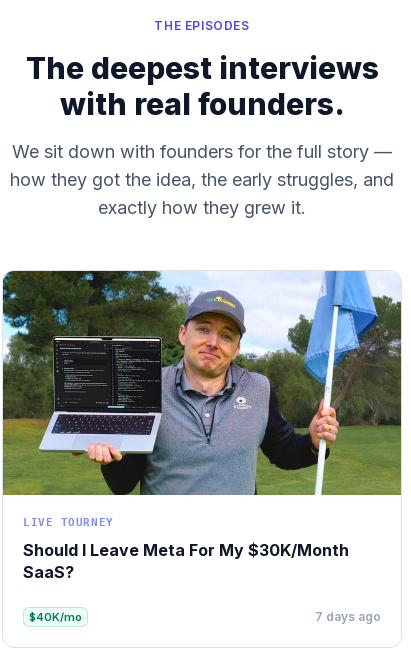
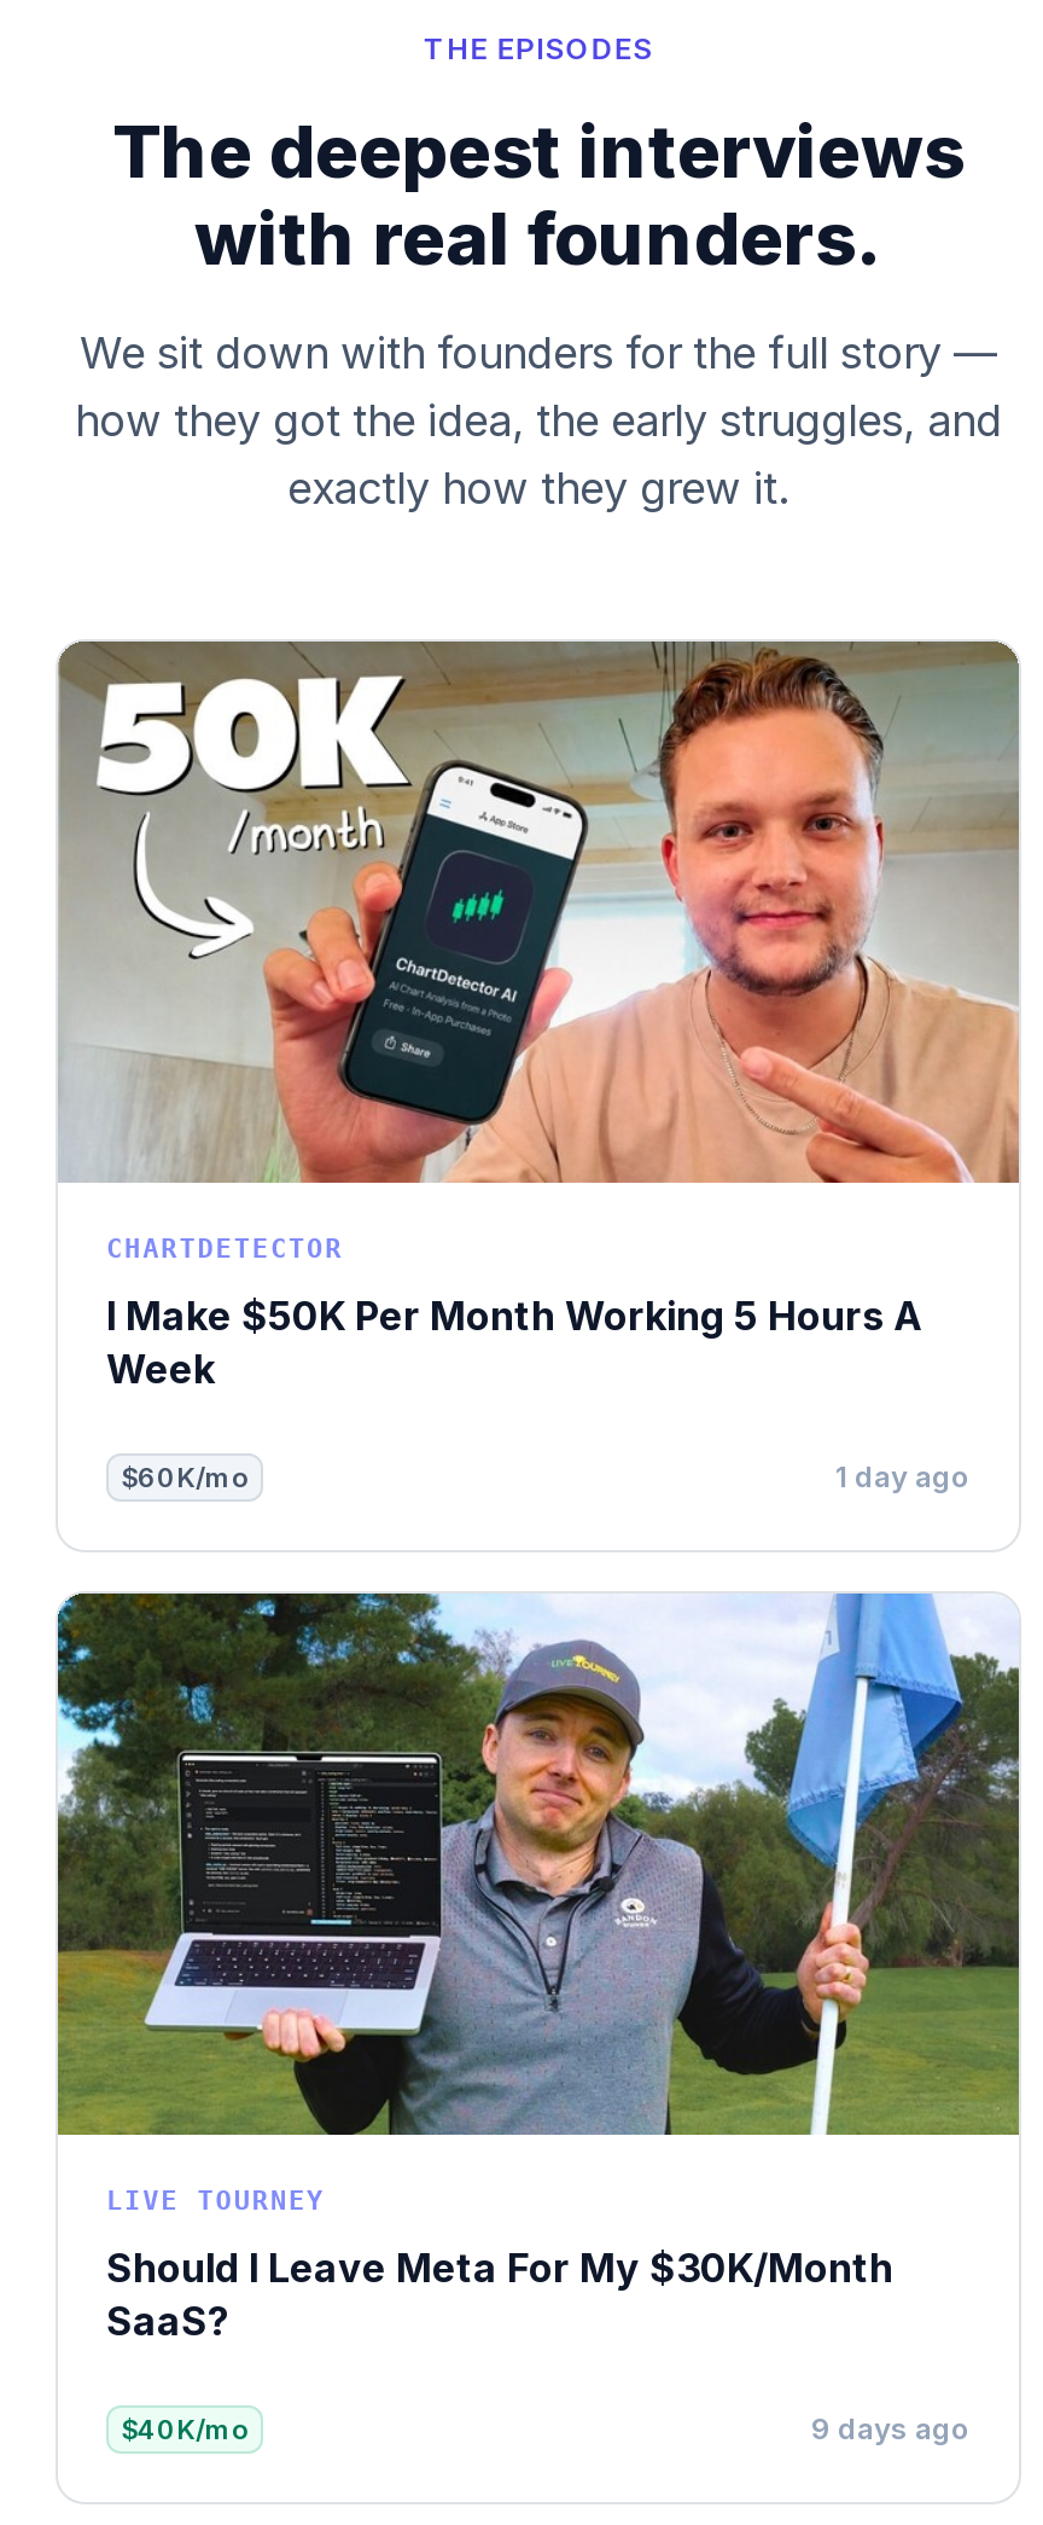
none -> [56,639,1021,1494] [image] | CHARTDETECTOR | I Make $50K Per Month Working 5 Hours A | Week | $60K/mo | 1 day ago
[315,609,381,624] 7 days ago -> [811,2410,971,2446] 9 days ago

